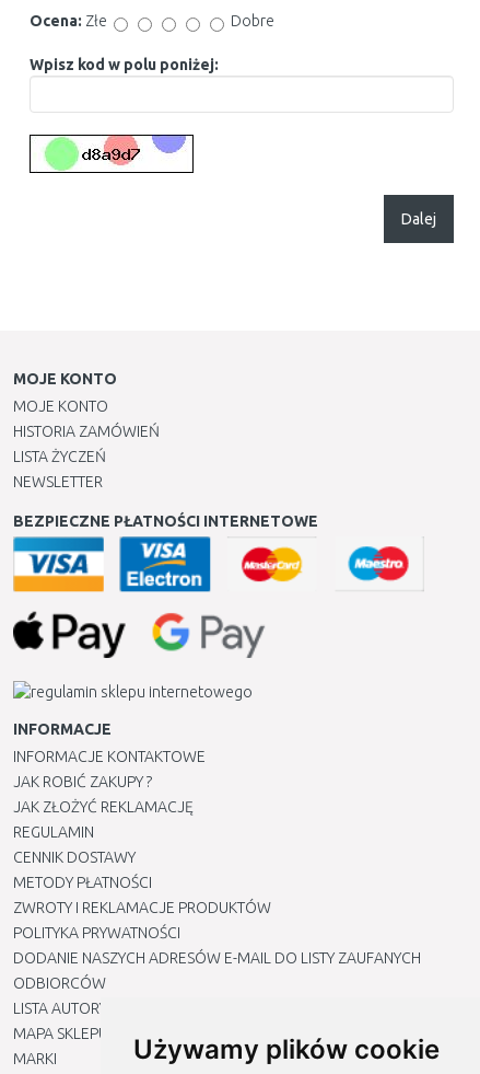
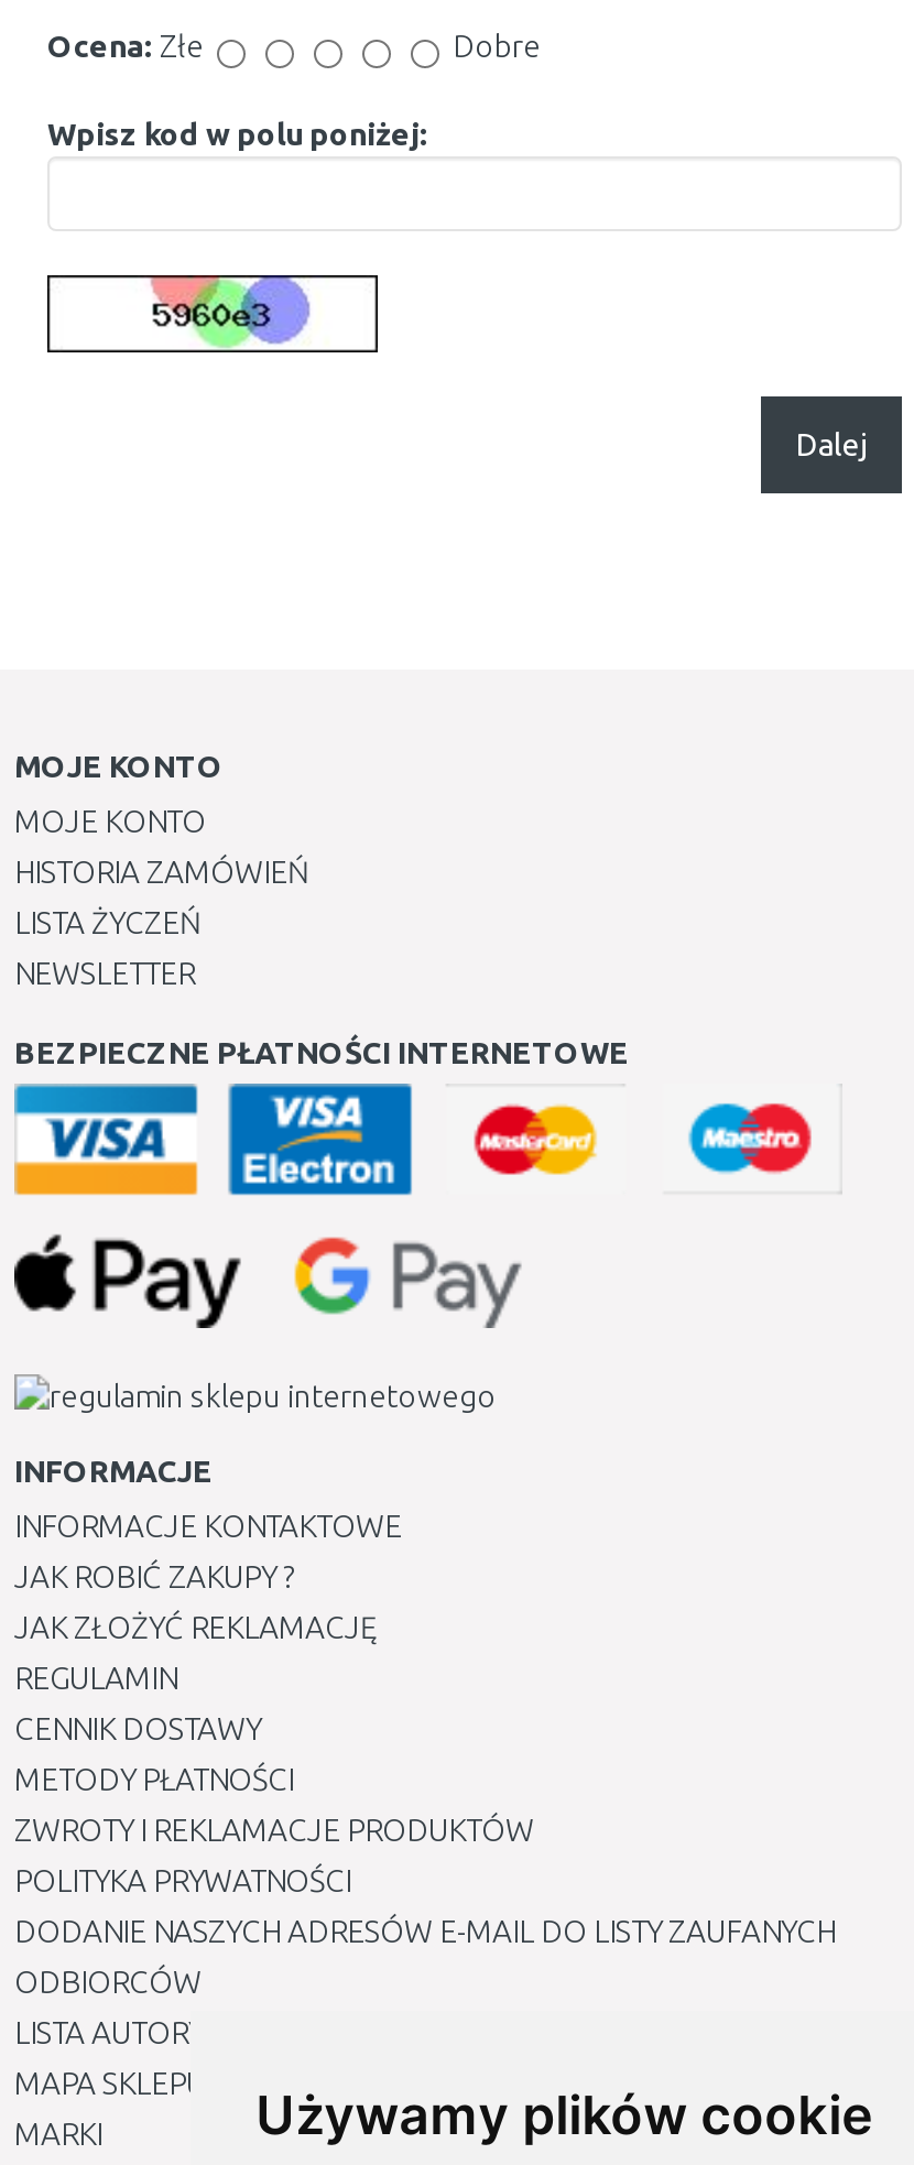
[44,135,186,172] [image] -> [78,275,360,350] [image]

